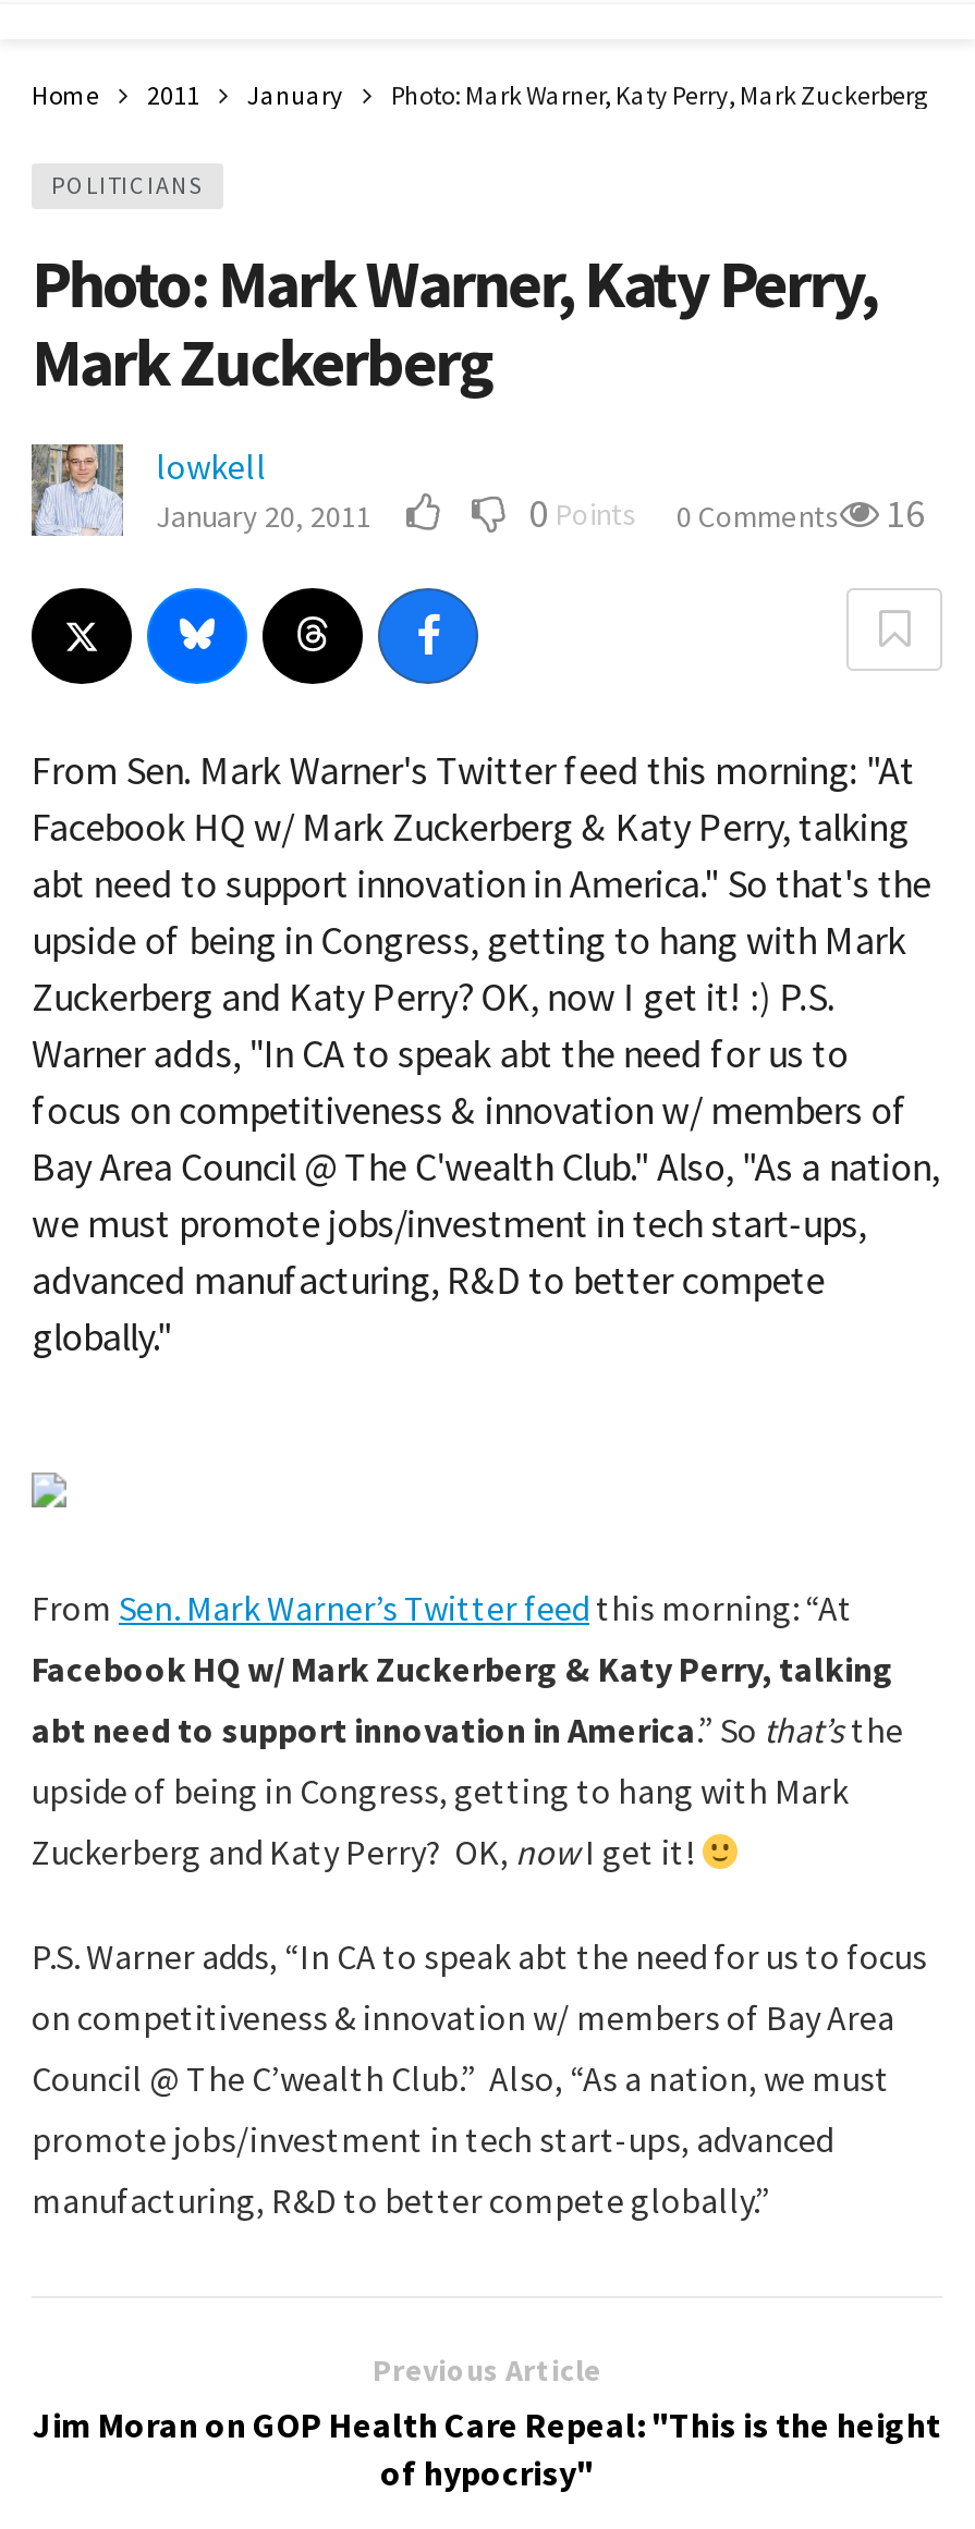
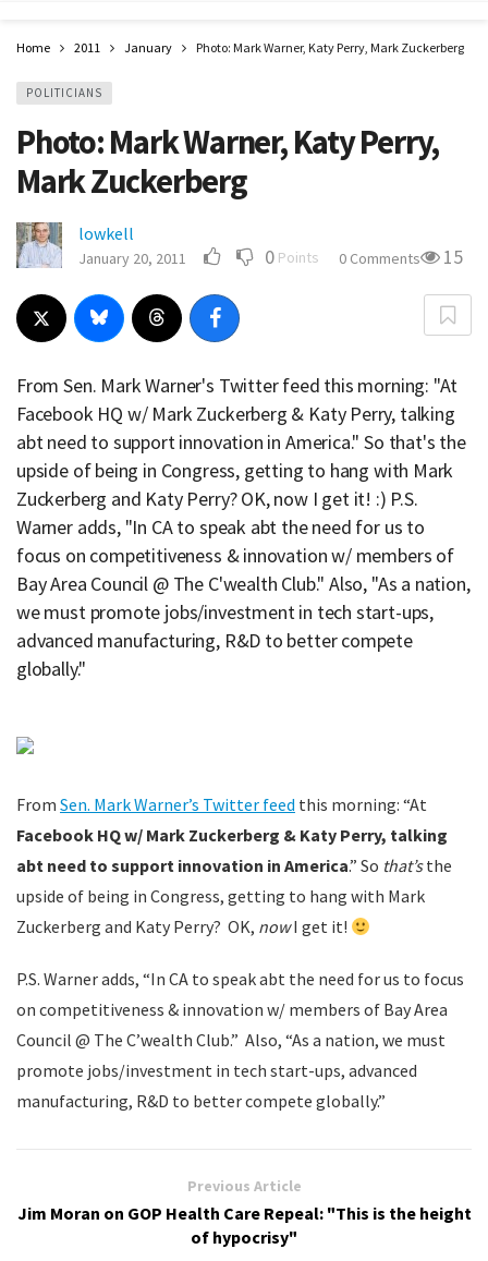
[528,488,925,538] 0 Points 0 Comments 16 -> [265,244,463,269] 0 Points 0 Comments 15

